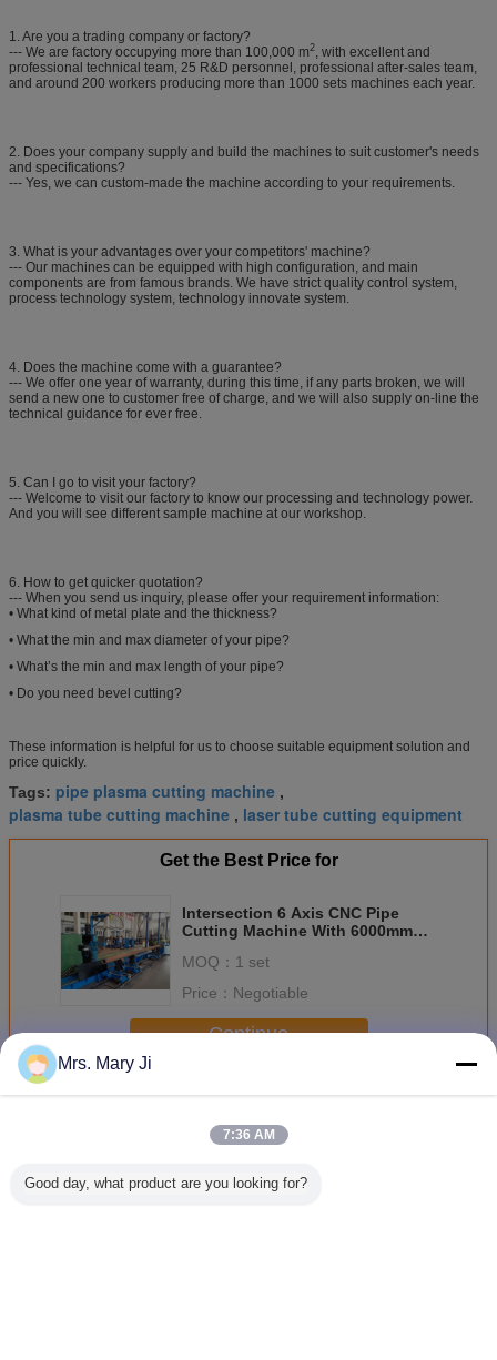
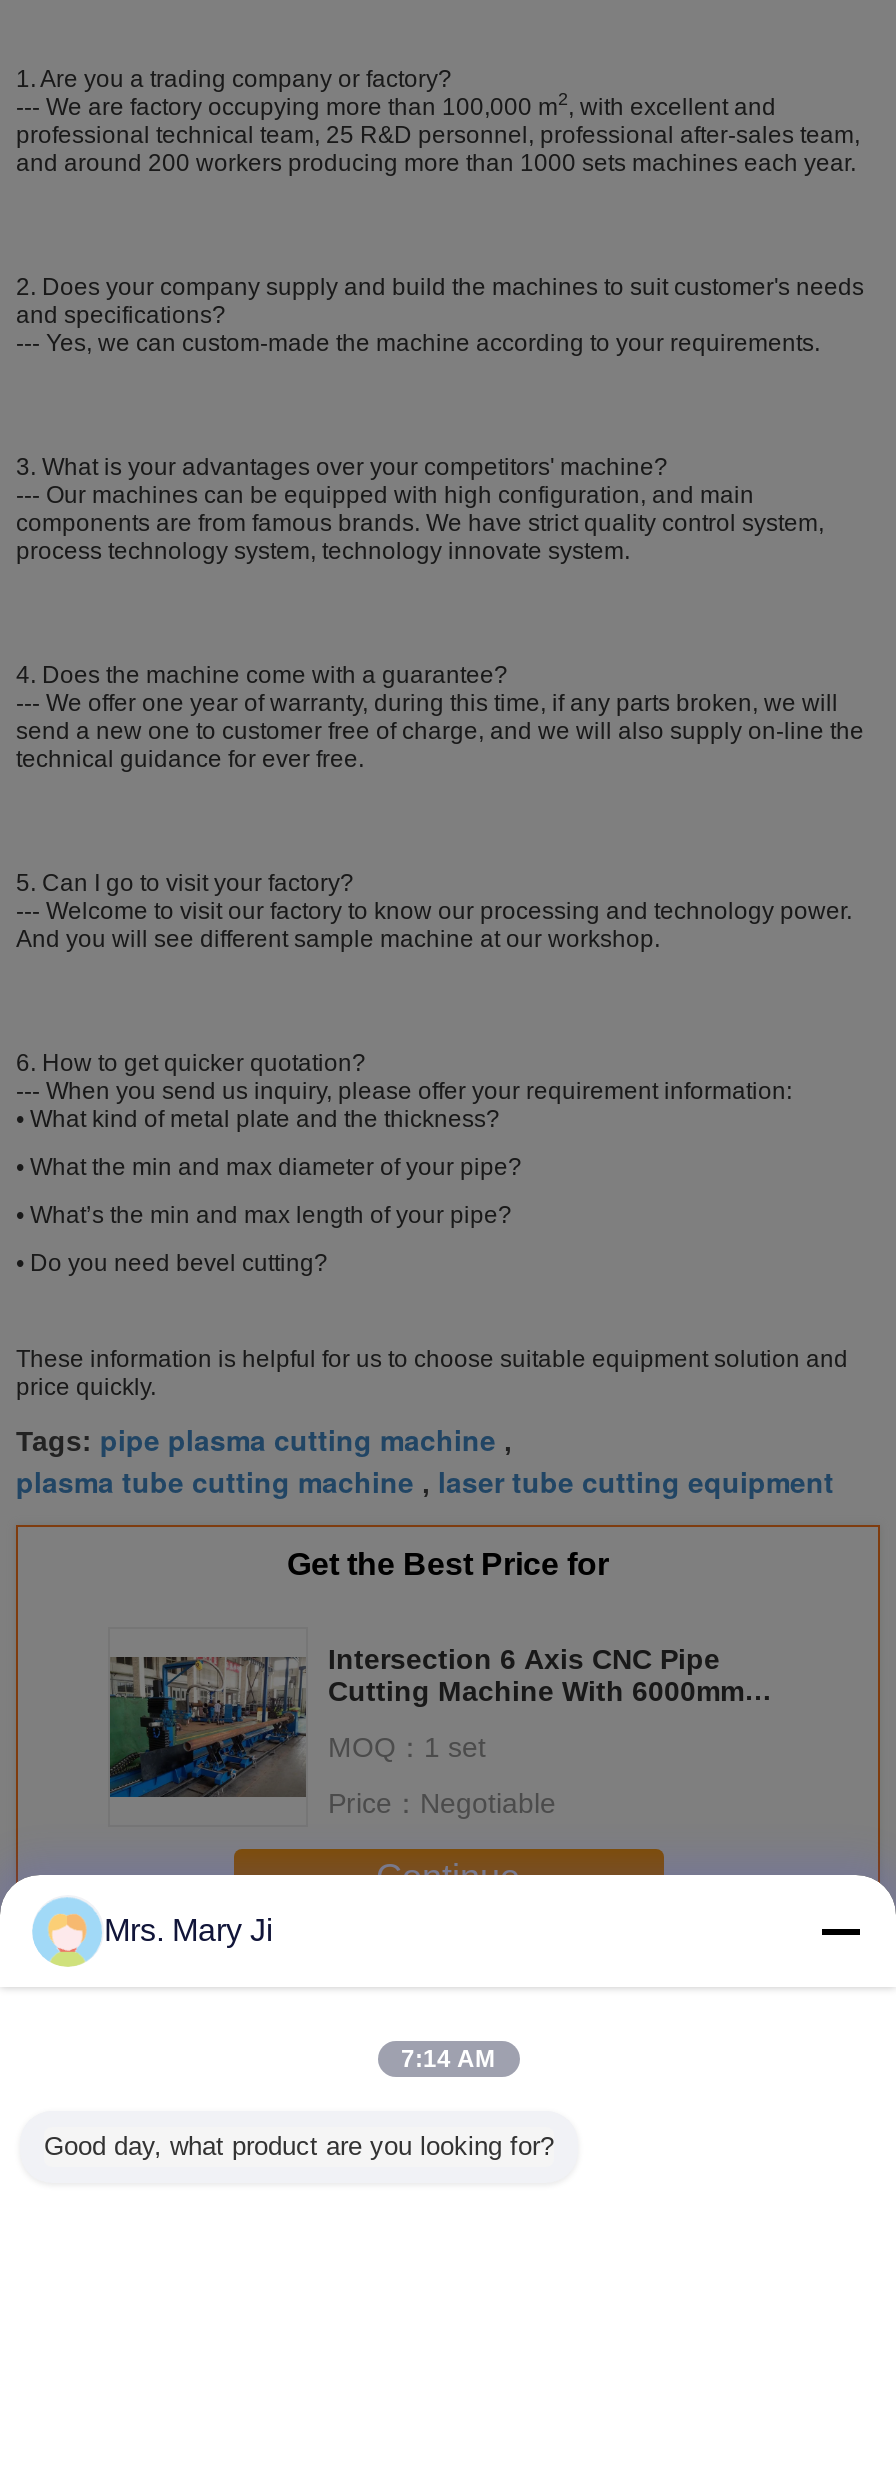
[222,1127,275,1143] 7:36 AM -> [401,2045,495,2073] 7:14 AM

